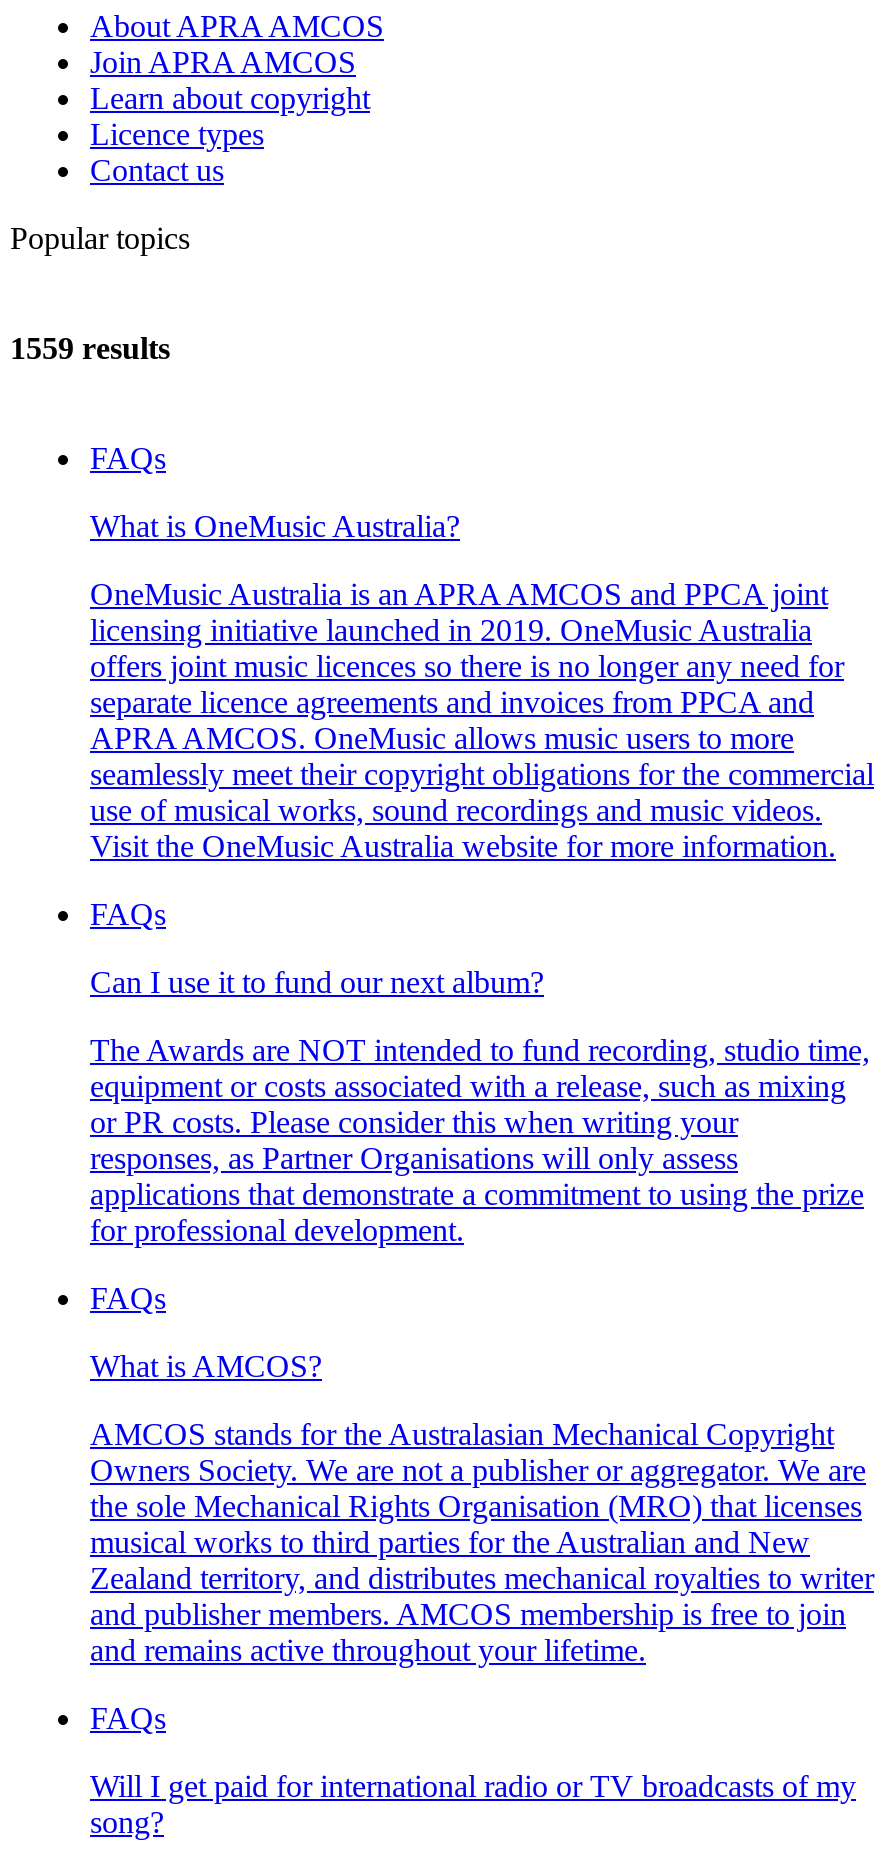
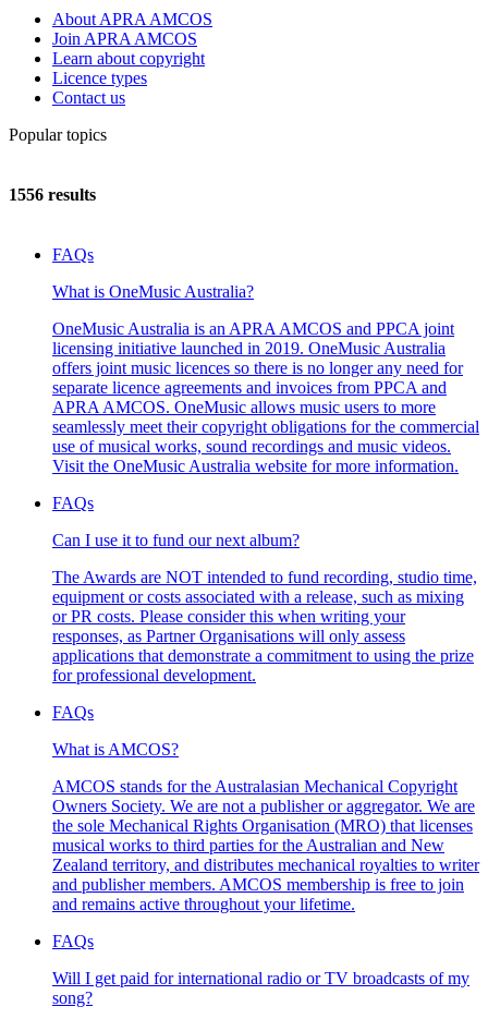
[10,331,170,365] 1559 results -> [9,185,96,204] 1556 results

